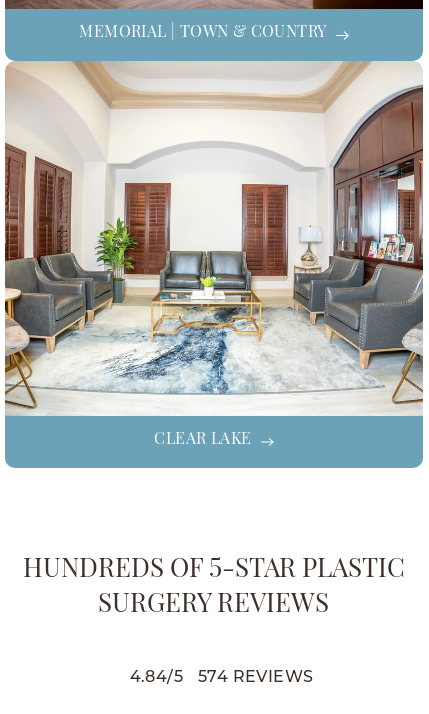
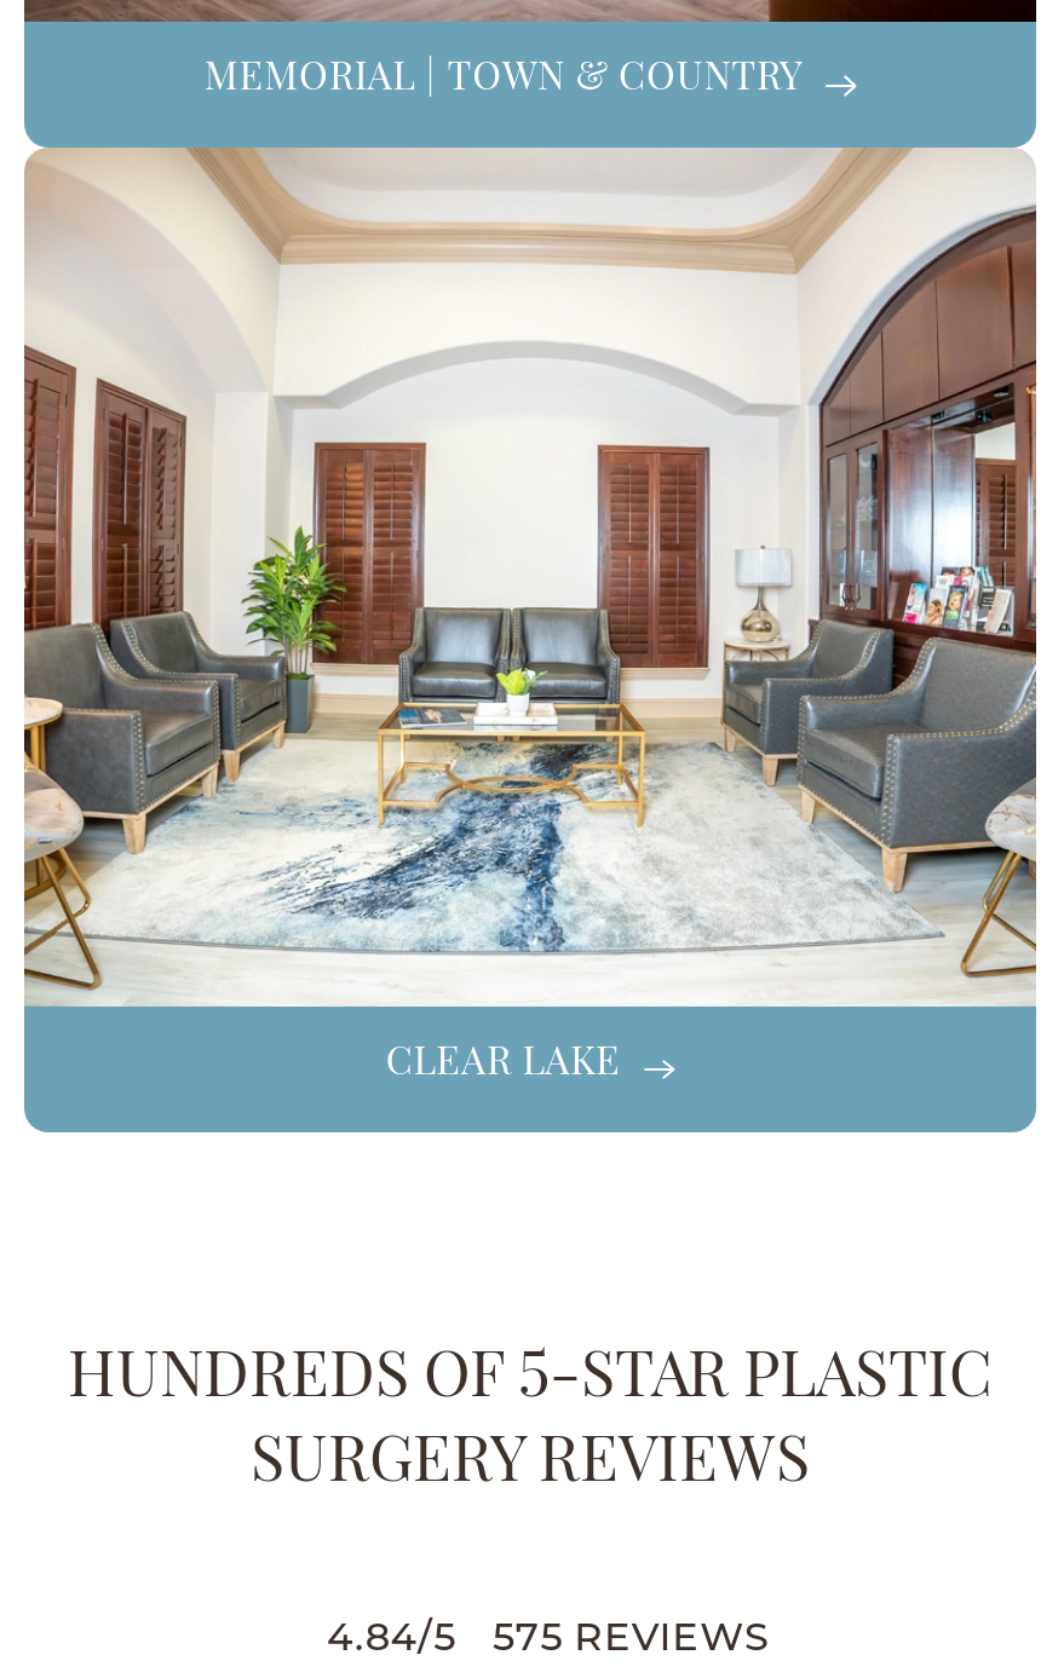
[129,670,313,686] 4.84/5 574 REVIEWS -> [327,1621,770,1660] 4.84/5 575 REVIEWS

